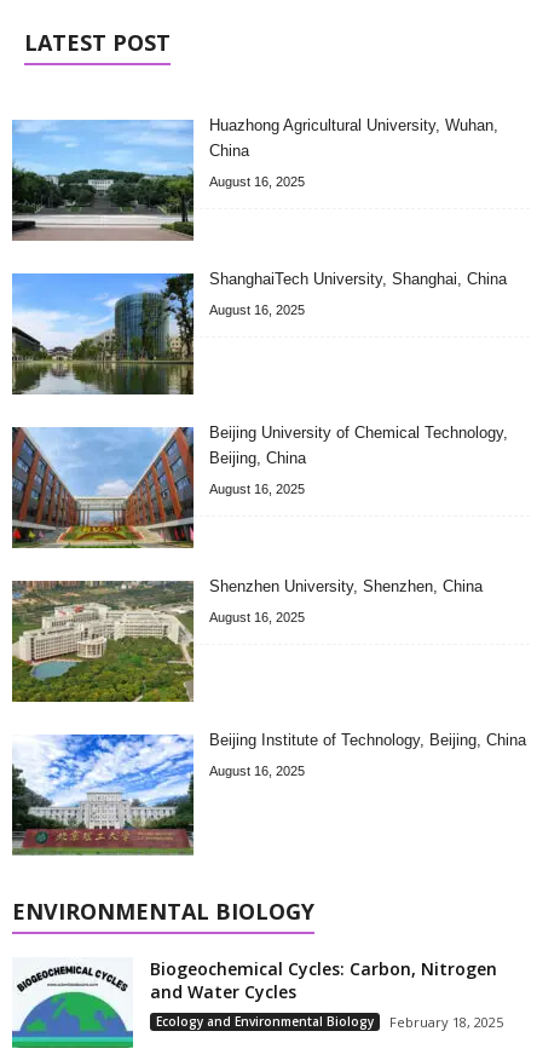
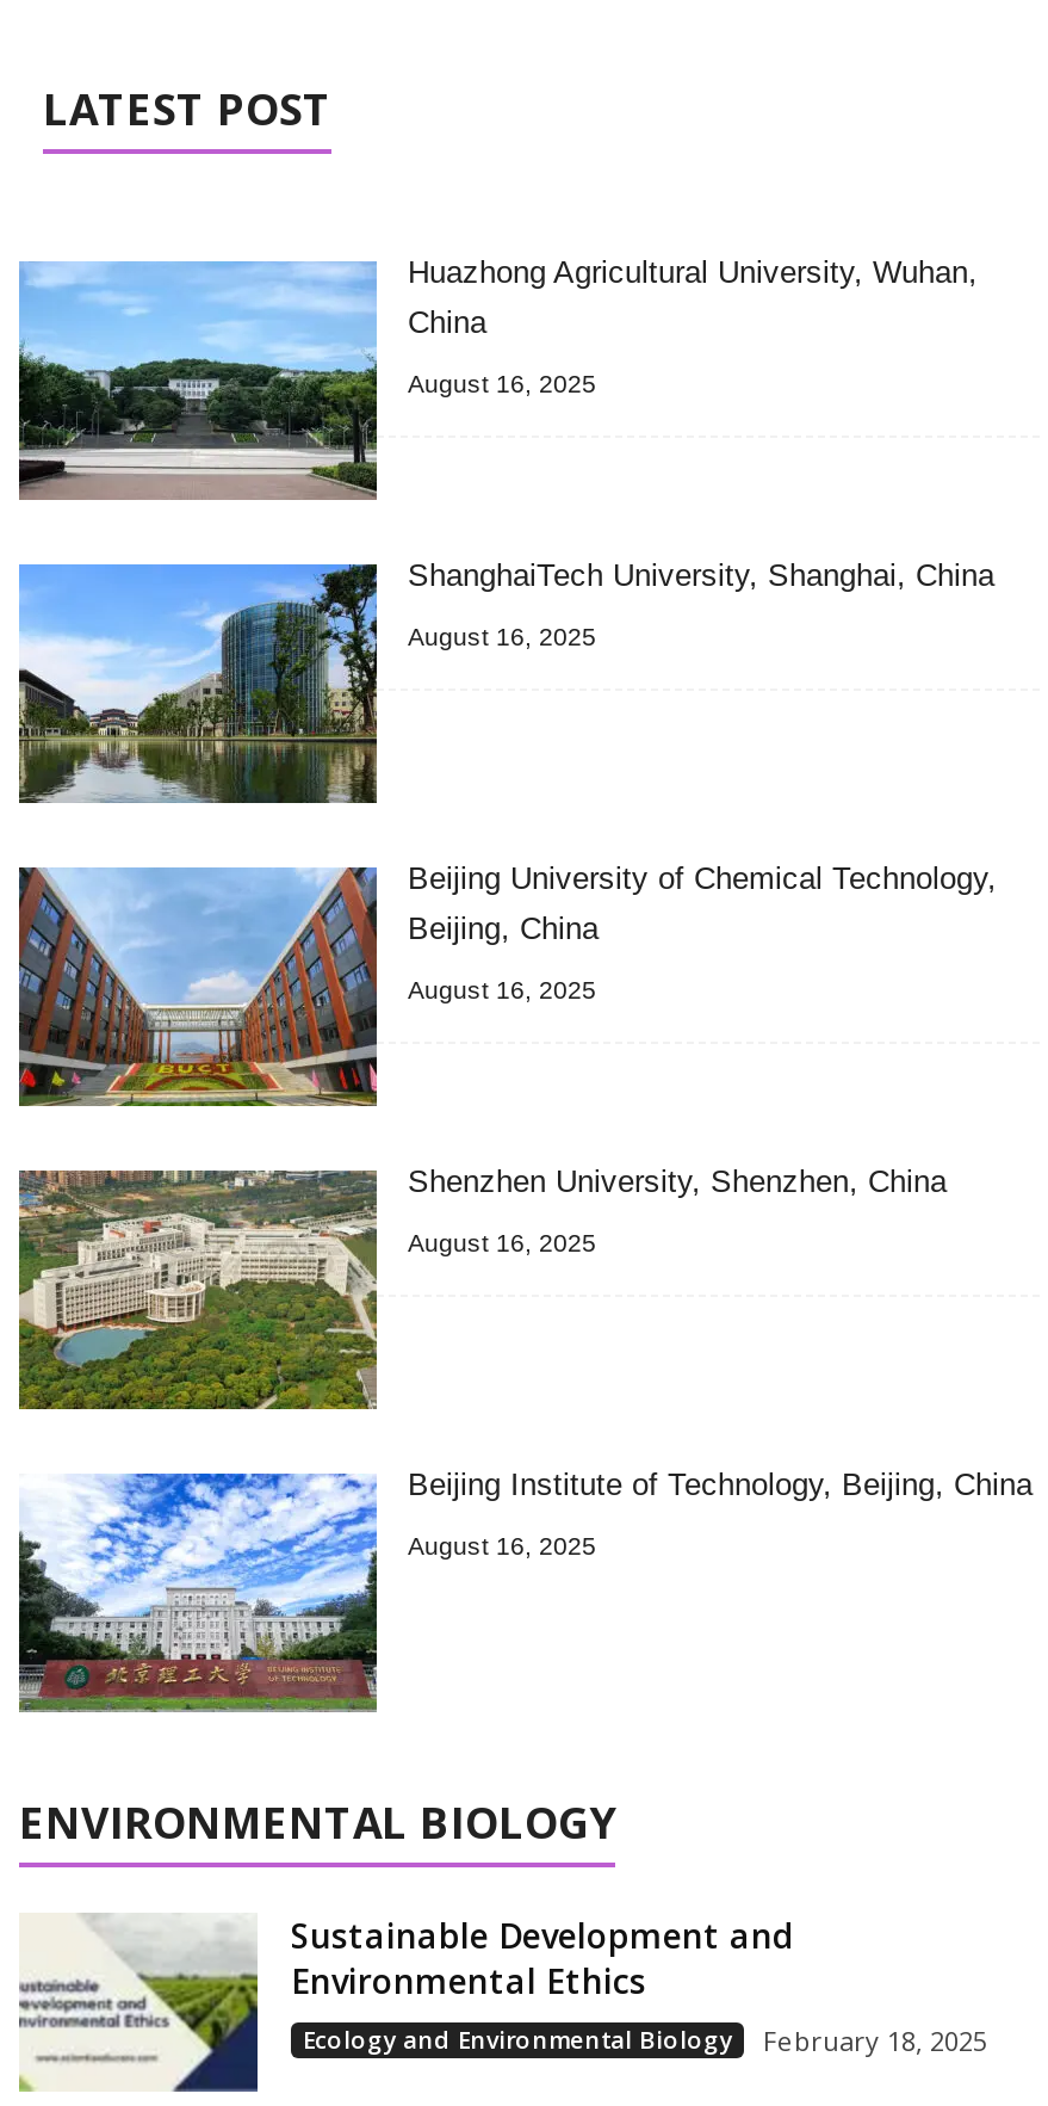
[11,958,497,1049] [image] | Biogeochemical Cycles: Carbon, Nitrogen | and Water Cycles -> [17,1913,794,2092] [image] | Sustainable Development and | Environmental Ethics

